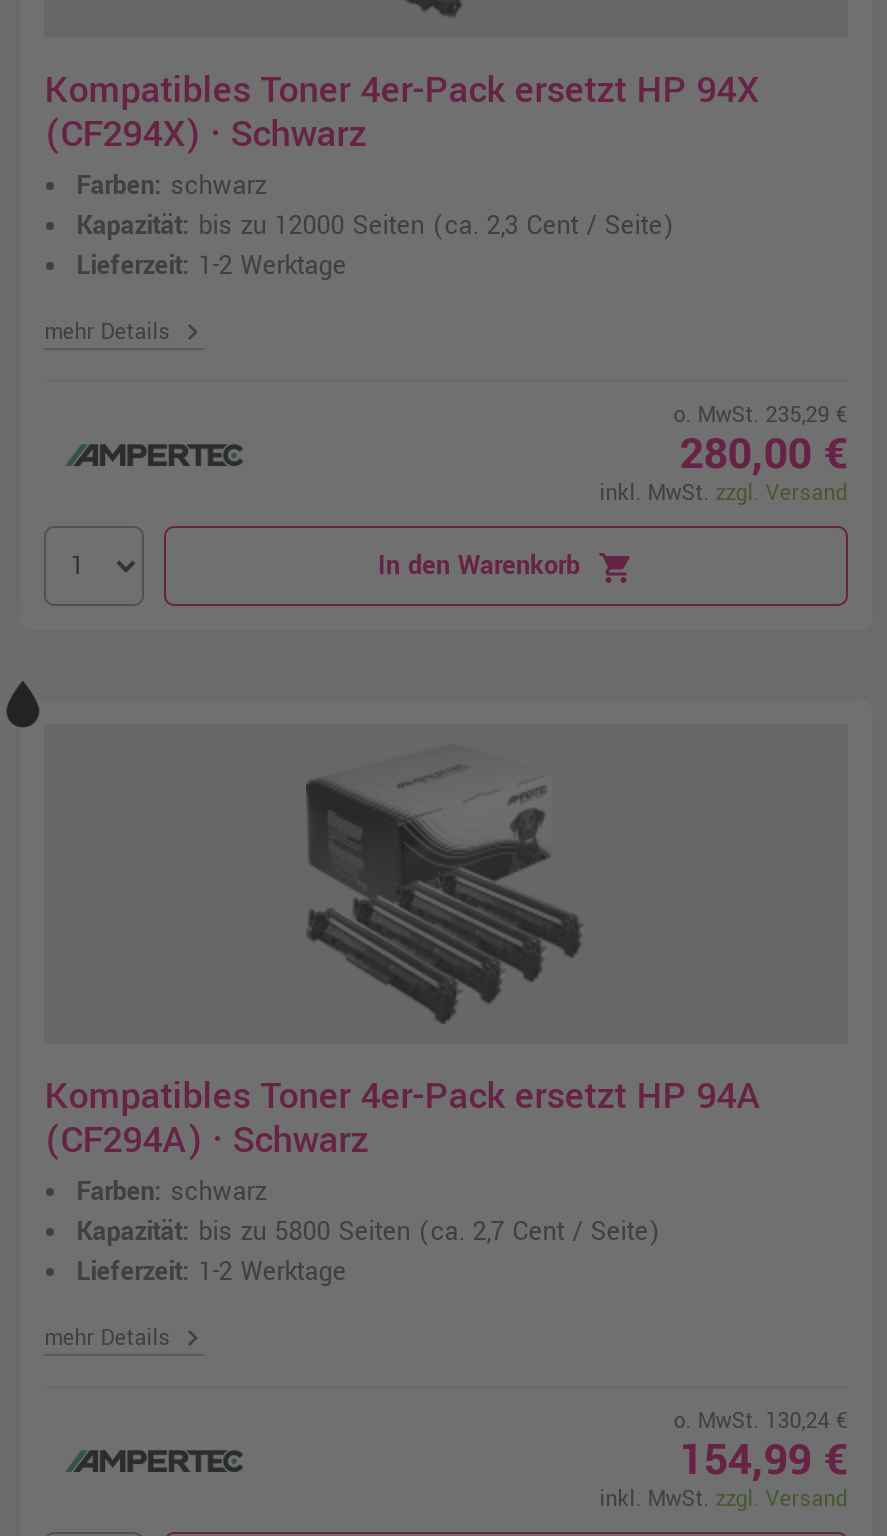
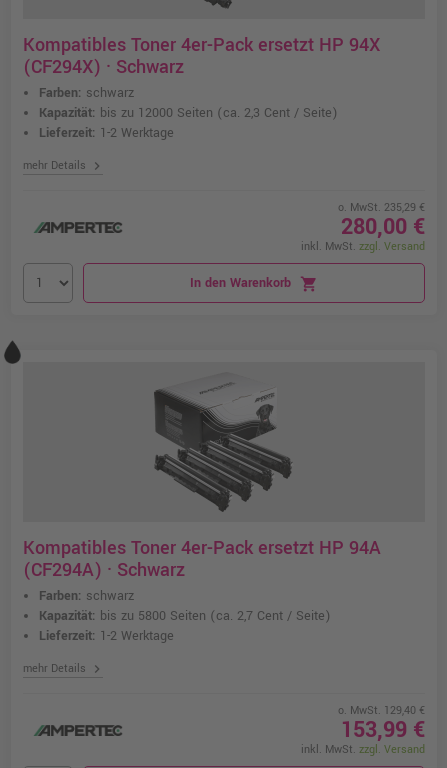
[674,1406,848,1436] o. MwSt. 130,24 € -> [338,703,425,718] o. MwSt. 129,40 €
[680,1428,848,1492] 154,99 € -> [341,714,425,746] 153,99 €

